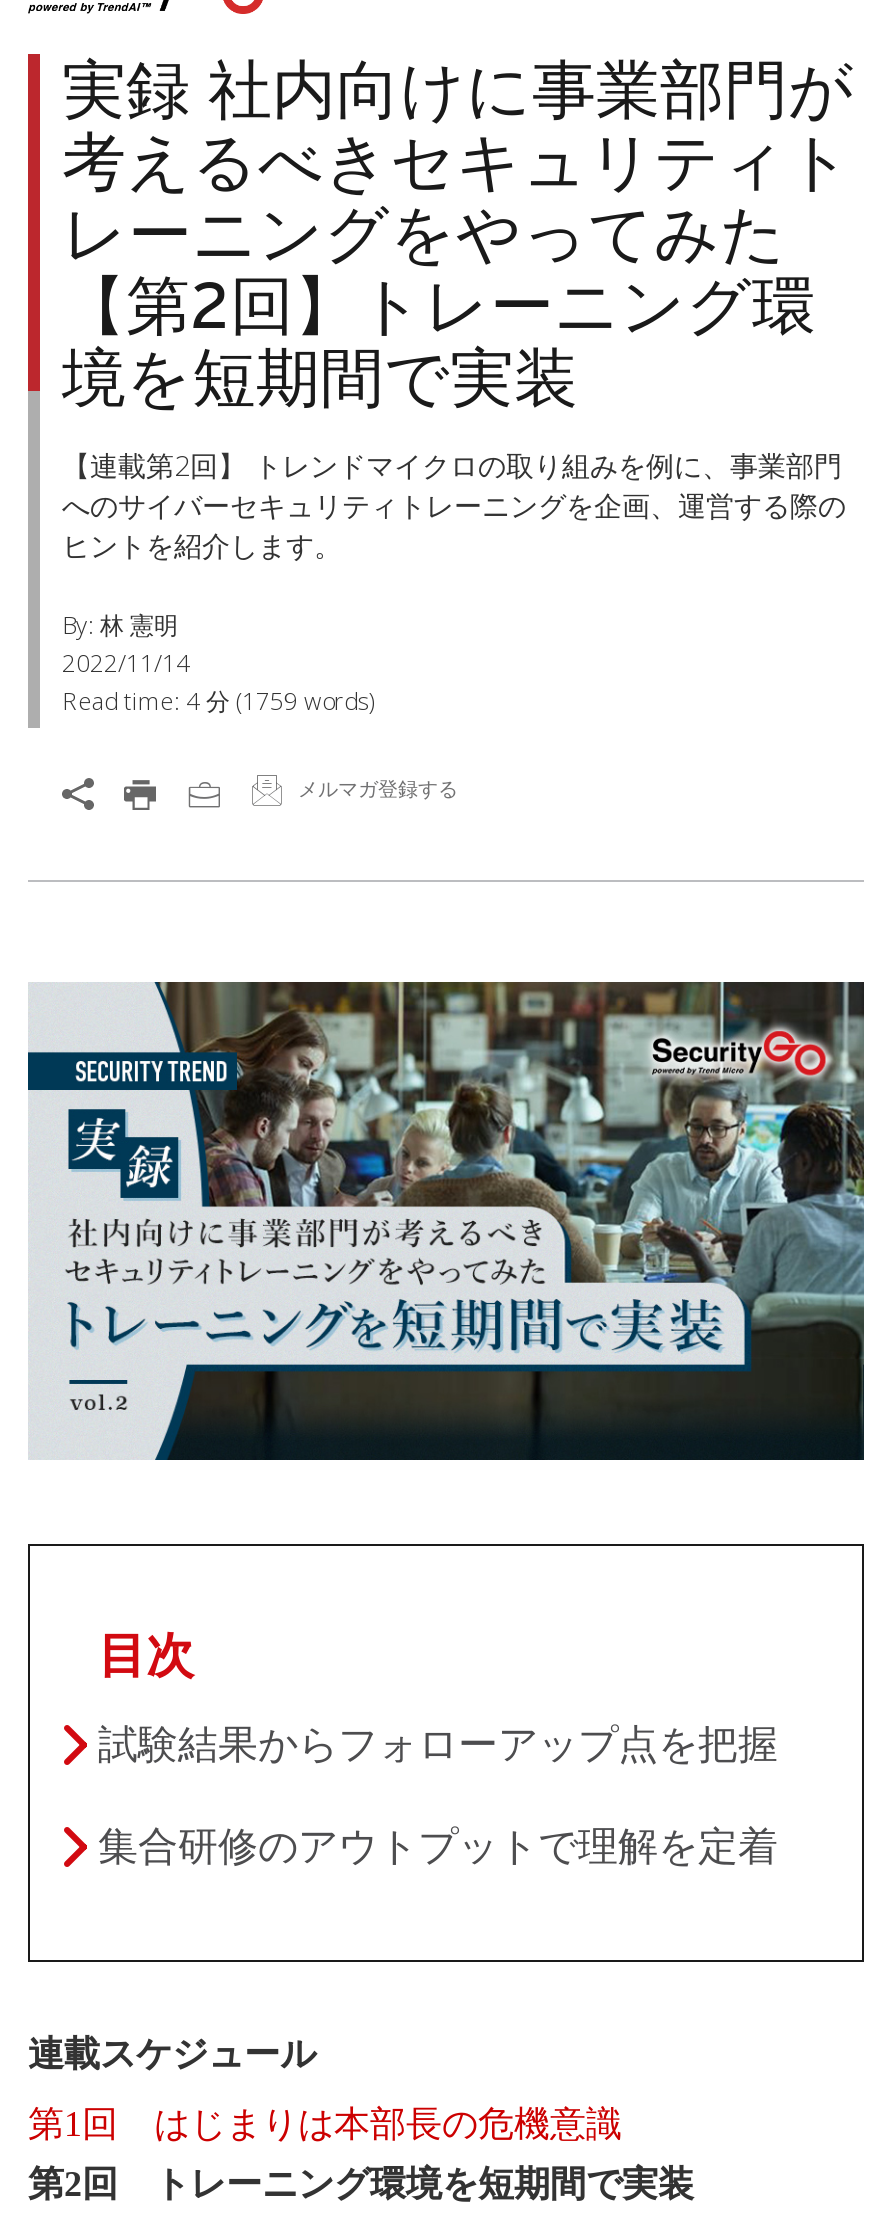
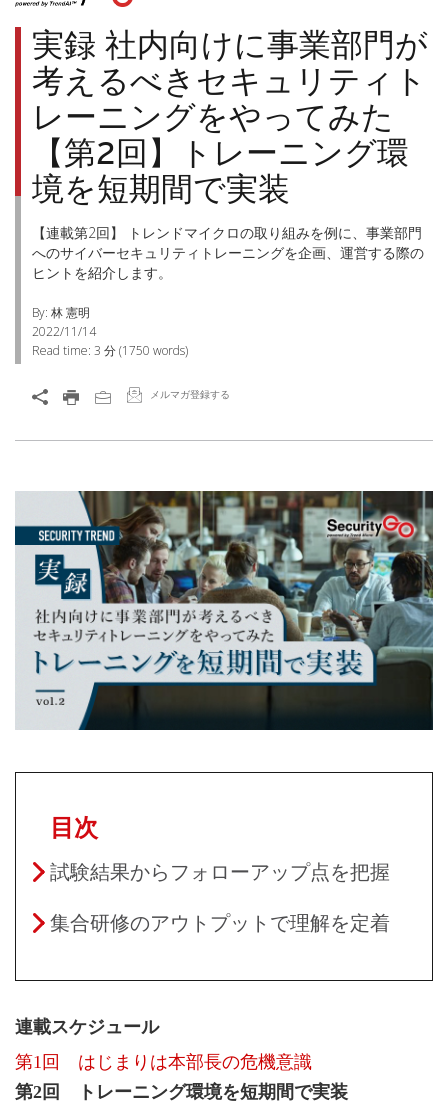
[62,684,374,718] Read time: 4 分(1759 words) -> [32,342,188,359] Read time: 3 分(1750 words)

